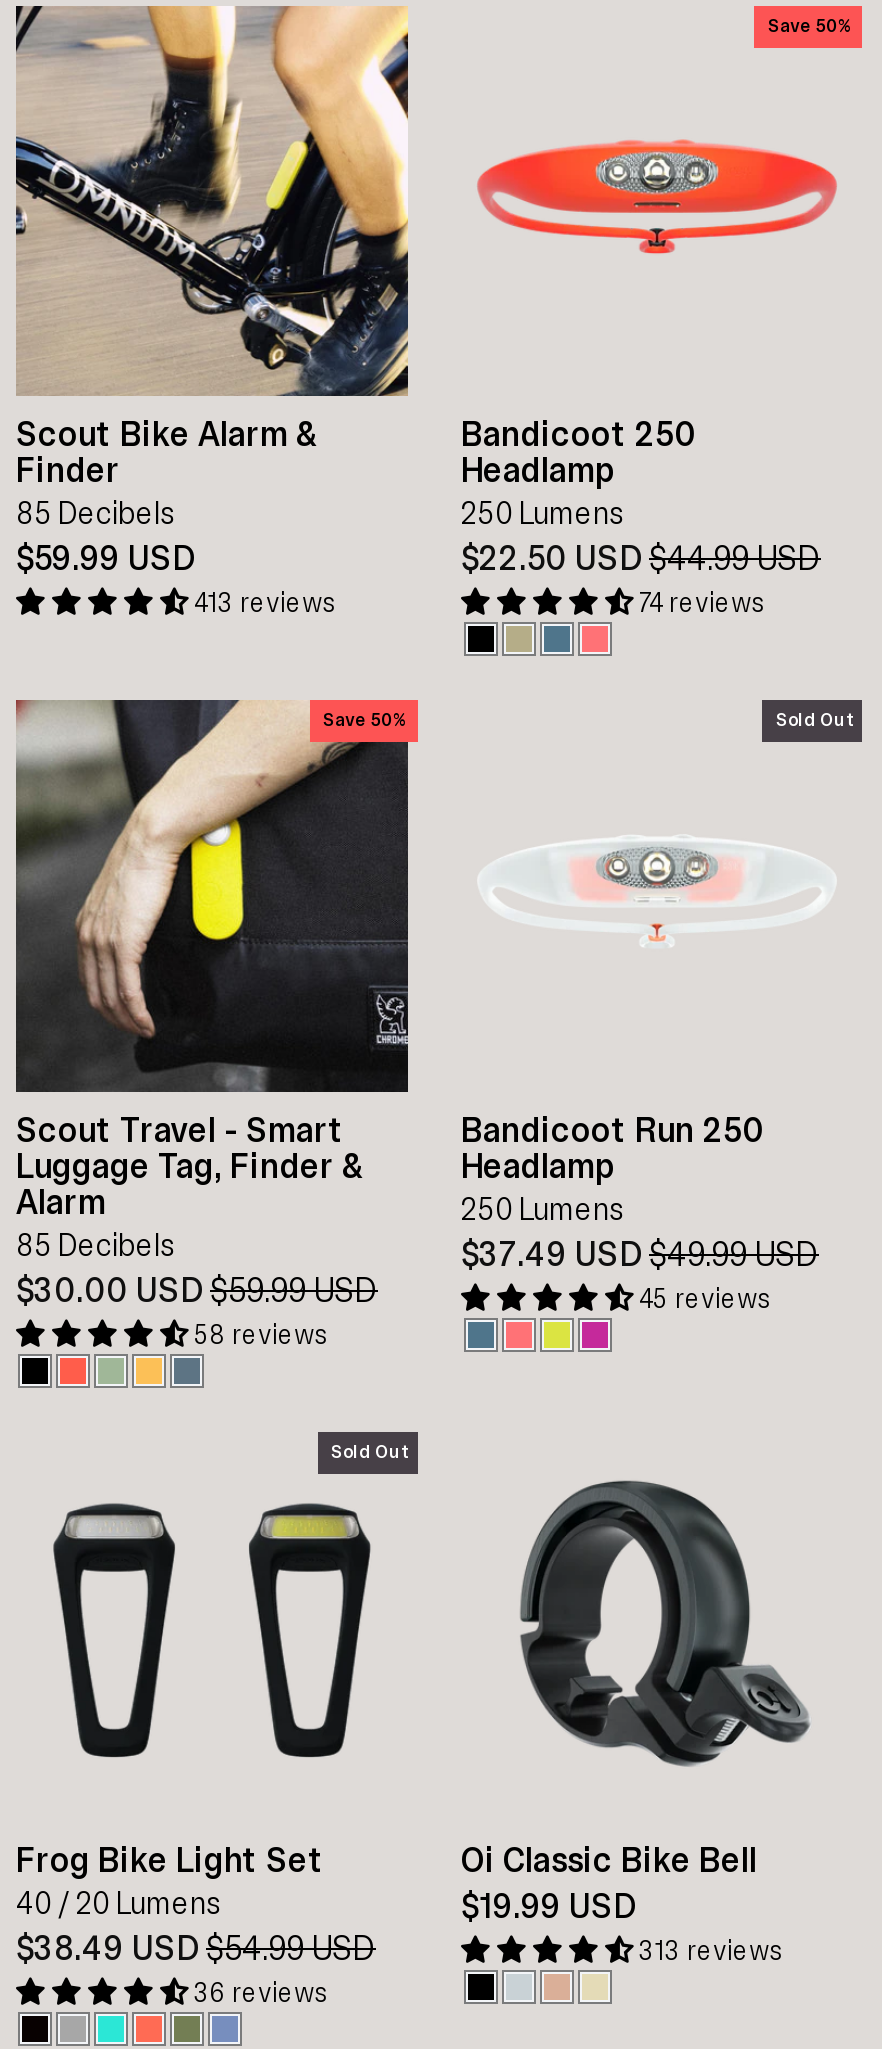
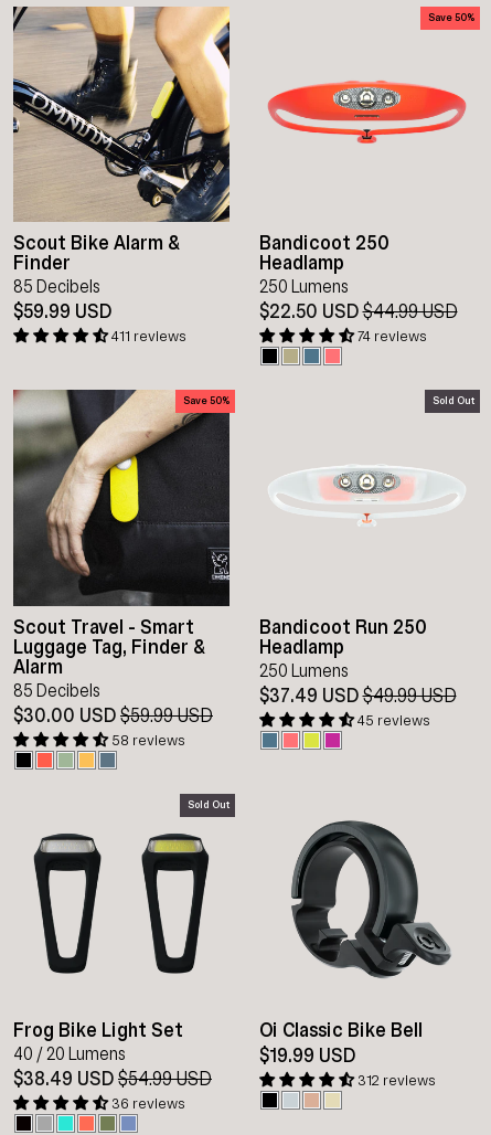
[194,587,334,621] 413 reviews -> [111,327,185,346] 411 reviews
[639,1935,781,1969] 313 reviews -> [357,1071,434,1090] 312 reviews

